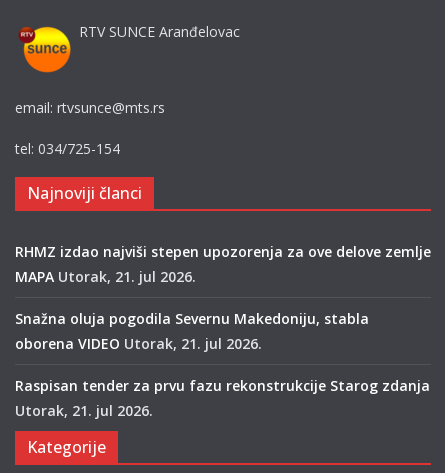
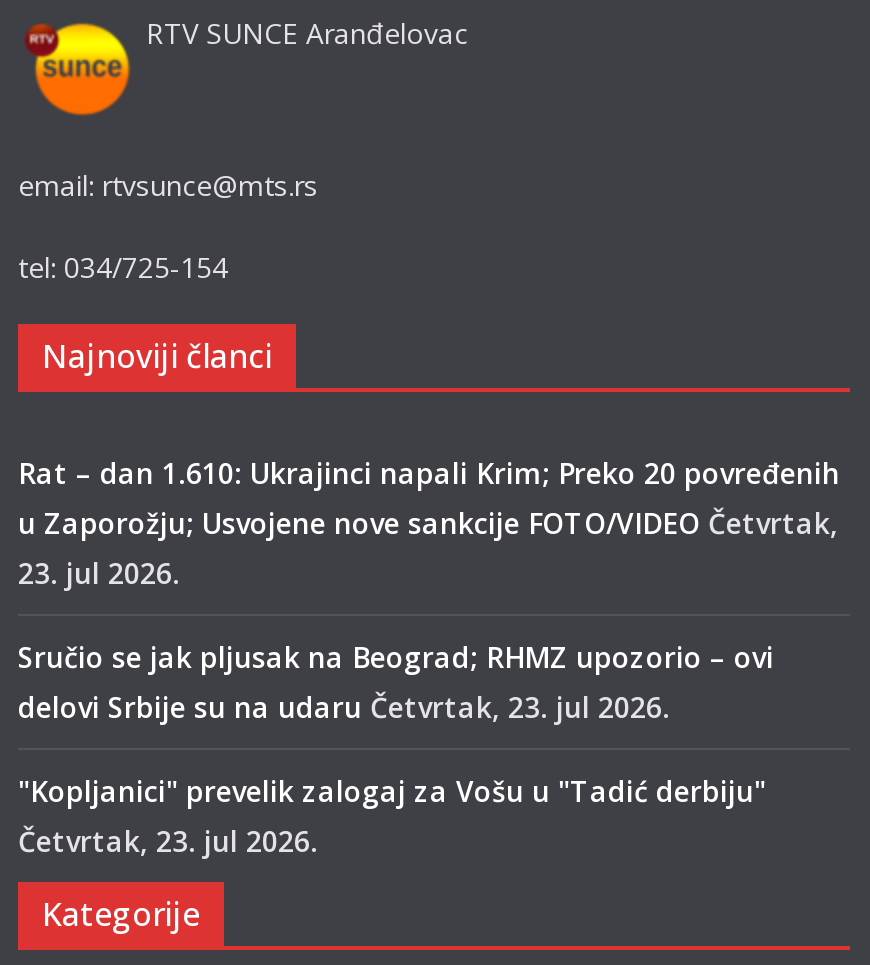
[15,242,431,286] RHMZ izdao najviši stepen upozorenja za ove delove zemlje | MAPA Utorak, 21. jul 2026. -> [18,454,840,592] Rat – dan 1.610: Ukrajinci napali Krim; Preko 20 povređenih | u Zaporožju; Usvojene nove sankcije FOTO/VIDEO Četvrtak, | 23. jul 2026.
[15,309,369,353] Snažna oluja pogodila Severnu Makedoniju, stabla | oborena VIDEO Utorak, 21. jul 2026. -> [18,638,774,726] Sručio se jak pljusak na Beograd; RHMZ upozorio – ovi | delovi Srbije su na udaru Četvrtak, 23. jul 2026.
[15,376,430,420] Raspisan tender za prvu fazu rekonstrukcije Starog zdanja | Utorak, 21. jul 2026. -> [18,772,766,860] "Kopljanici" prevelik zalogaj za Vošu u "Tadić derbiju" | Četvrtak, 23. jul 2026.

